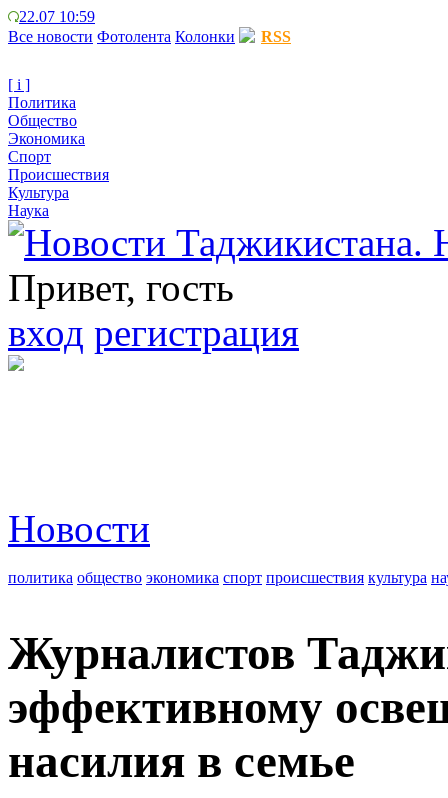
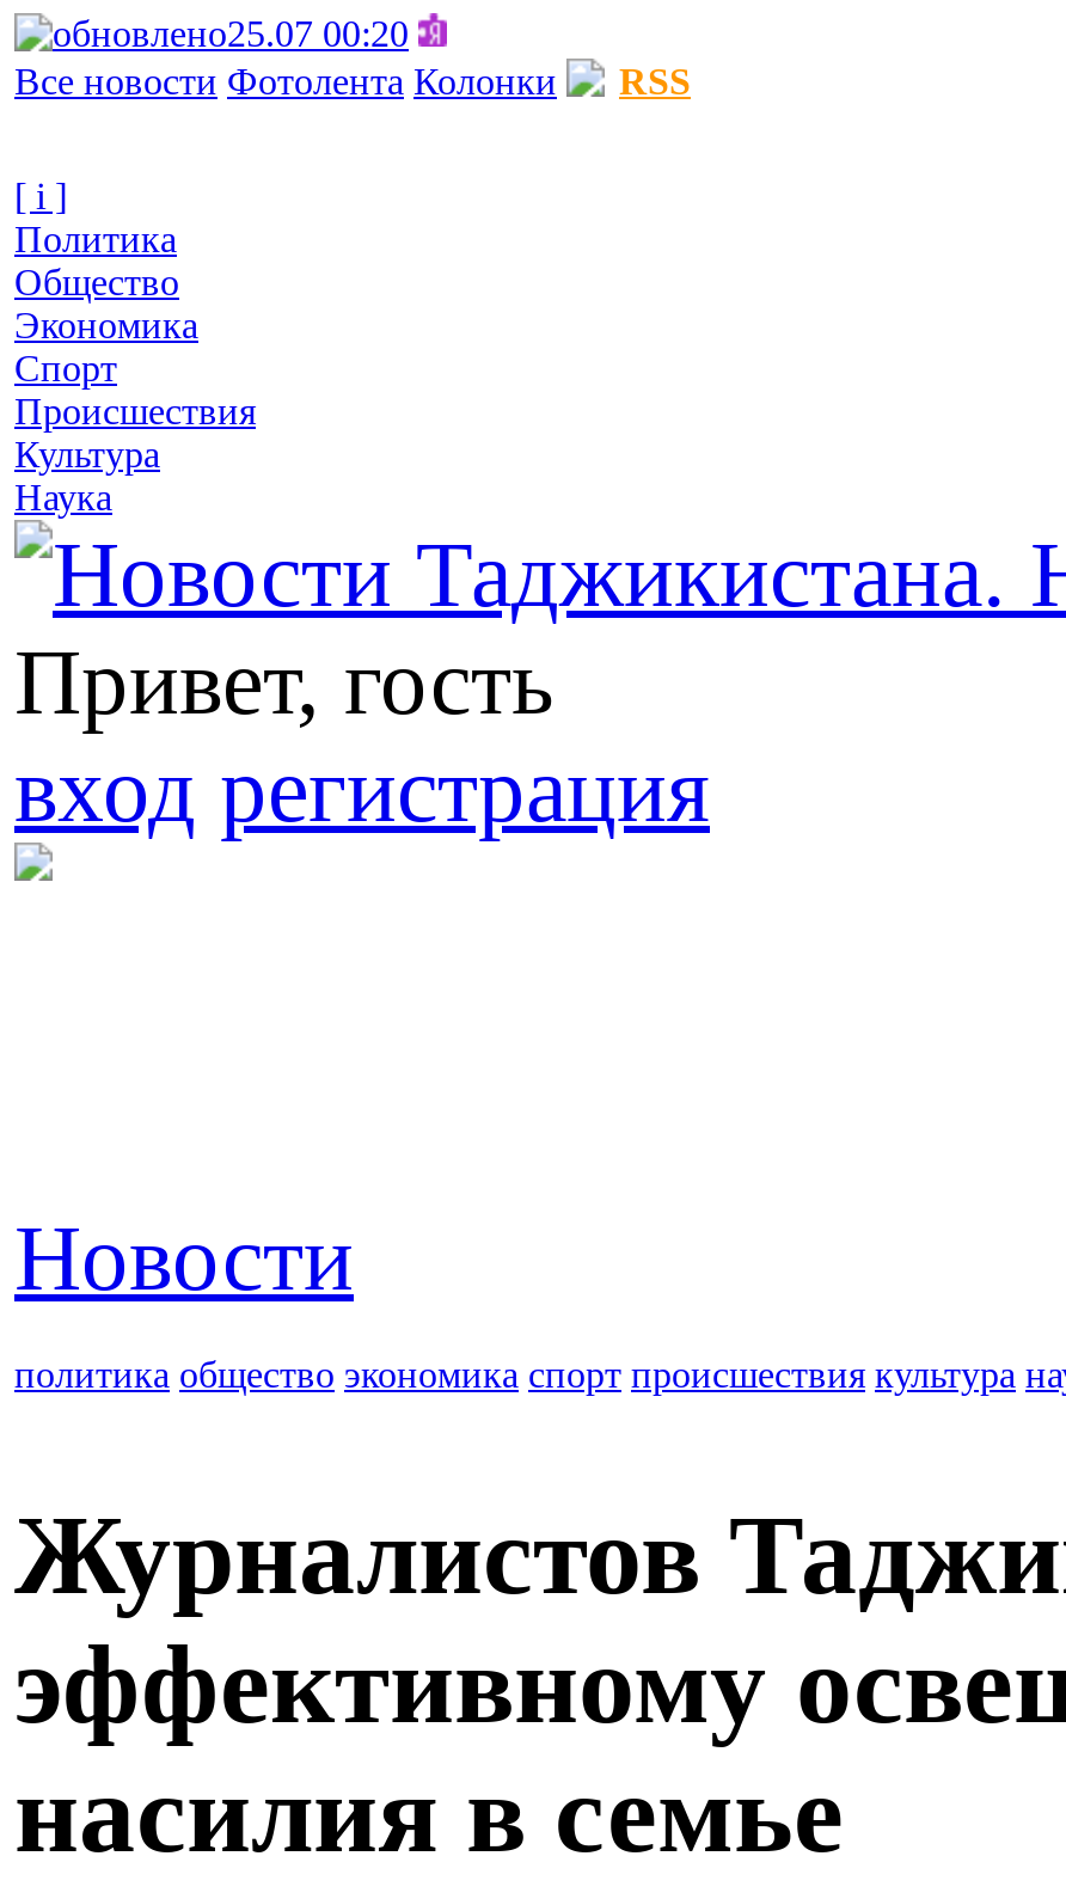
[19,8,95,25] 22.07 10:59 -> [227,13,409,54] 25.07 00:20

